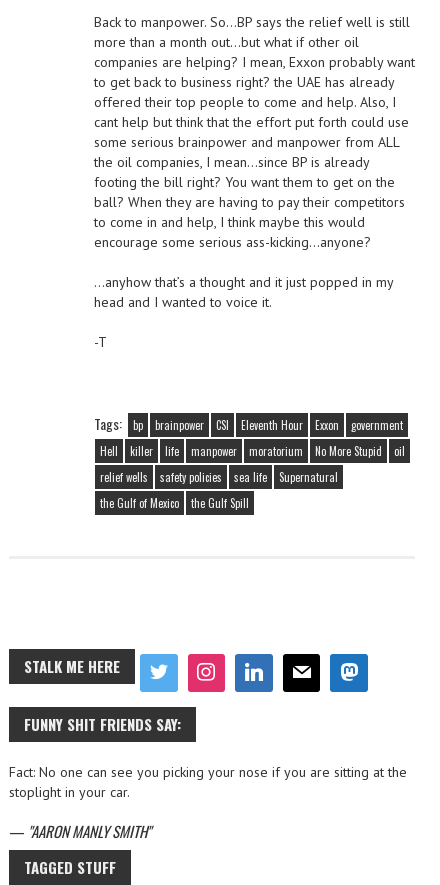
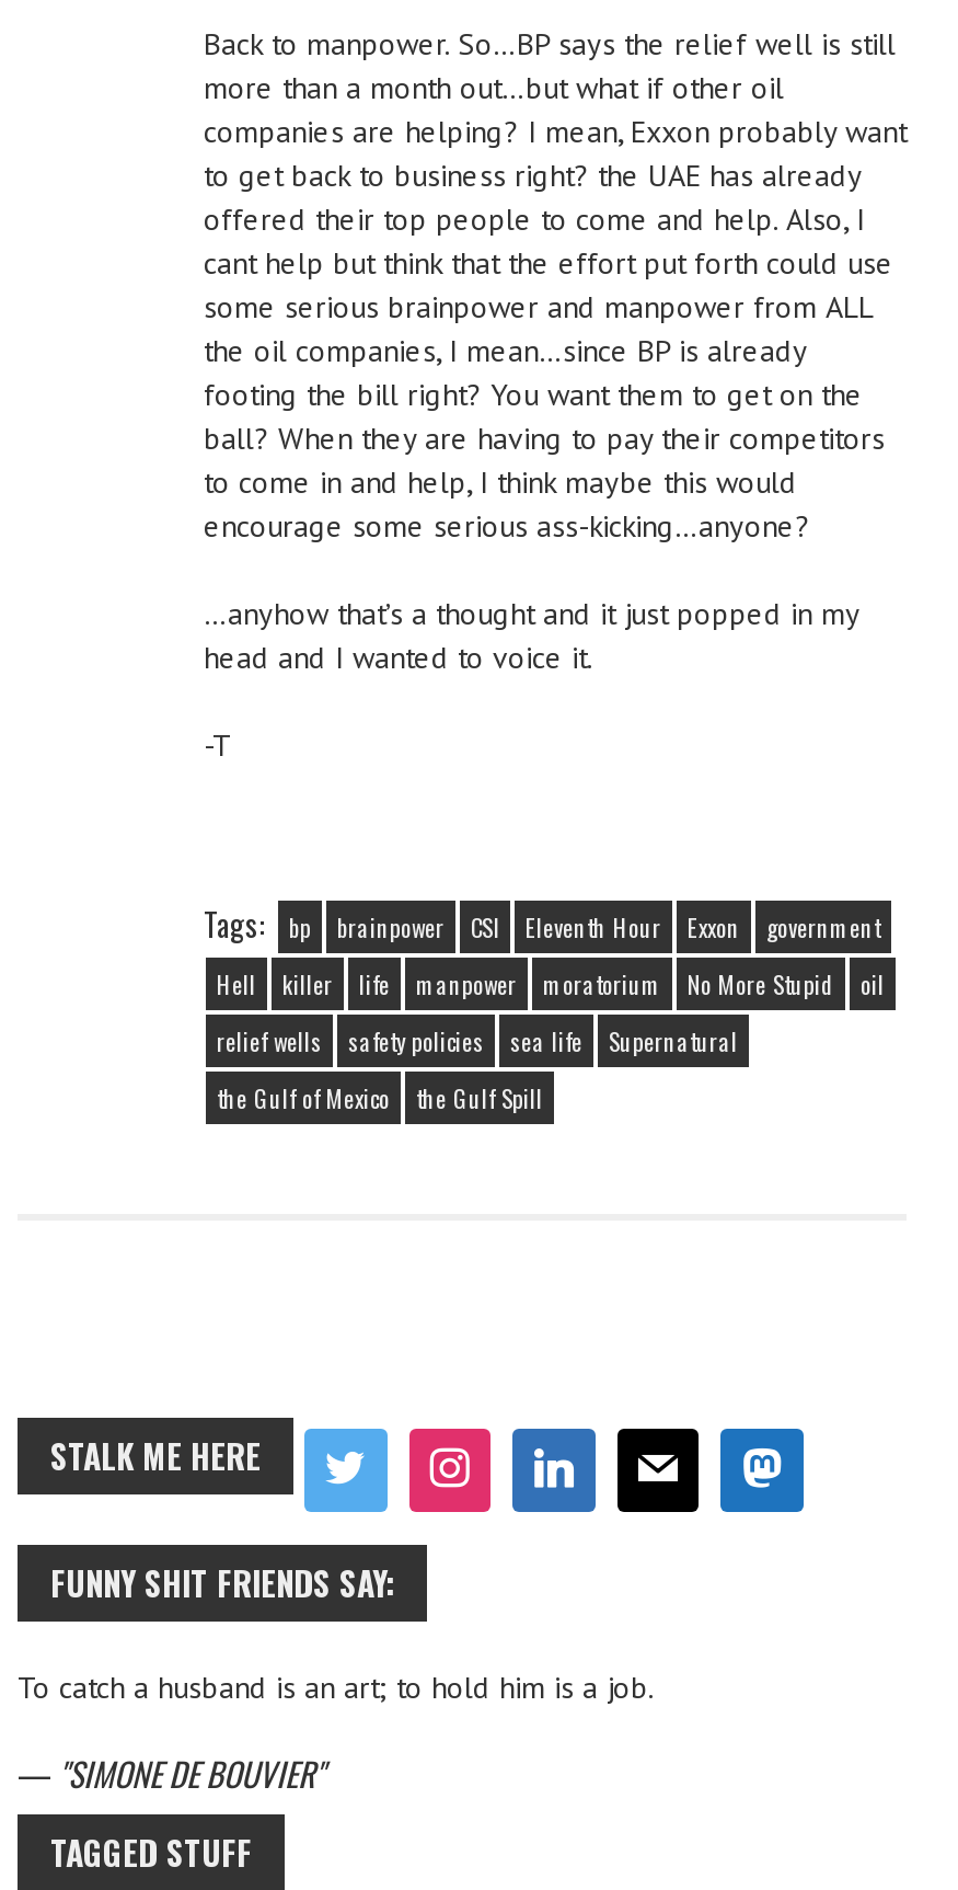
[9,763,407,801] Fact: No one can see you picking your nose if you are sitting at the | stoplight in your car. -> [18,1667,655,1707] To catch a husband is an art; to hold him is a job.
[9,820,147,842] — AARON MANLY SMITH -> [18,1748,315,1796] — SIMONE DE BOUVIER

